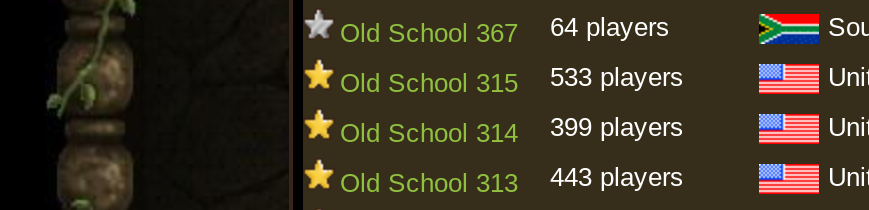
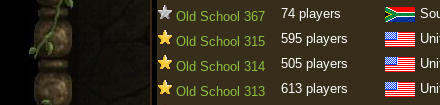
[340,12,670,48] Old School 367 64 players -> [175,6,340,24] Old School 367 74 players
[340,62,684,98] Old School 315 533 players -> [175,31,347,49] Old School 315 595 players
[340,112,684,148] Old School 314 399 players -> [175,56,347,74] Old School 314 505 players
[340,162,684,198] Old School 313 443 players -> [175,81,347,99] Old School 313 613 players

